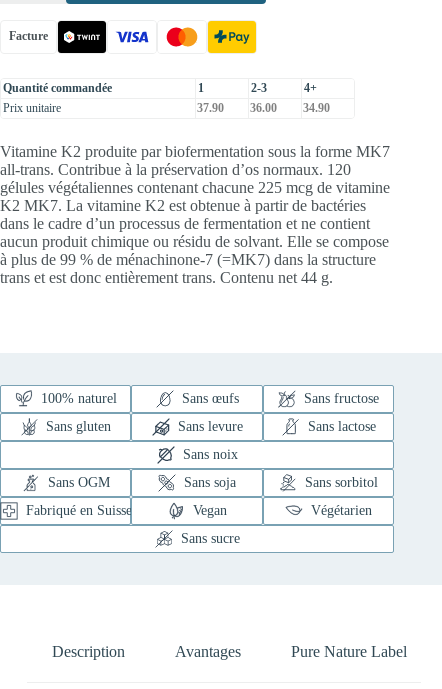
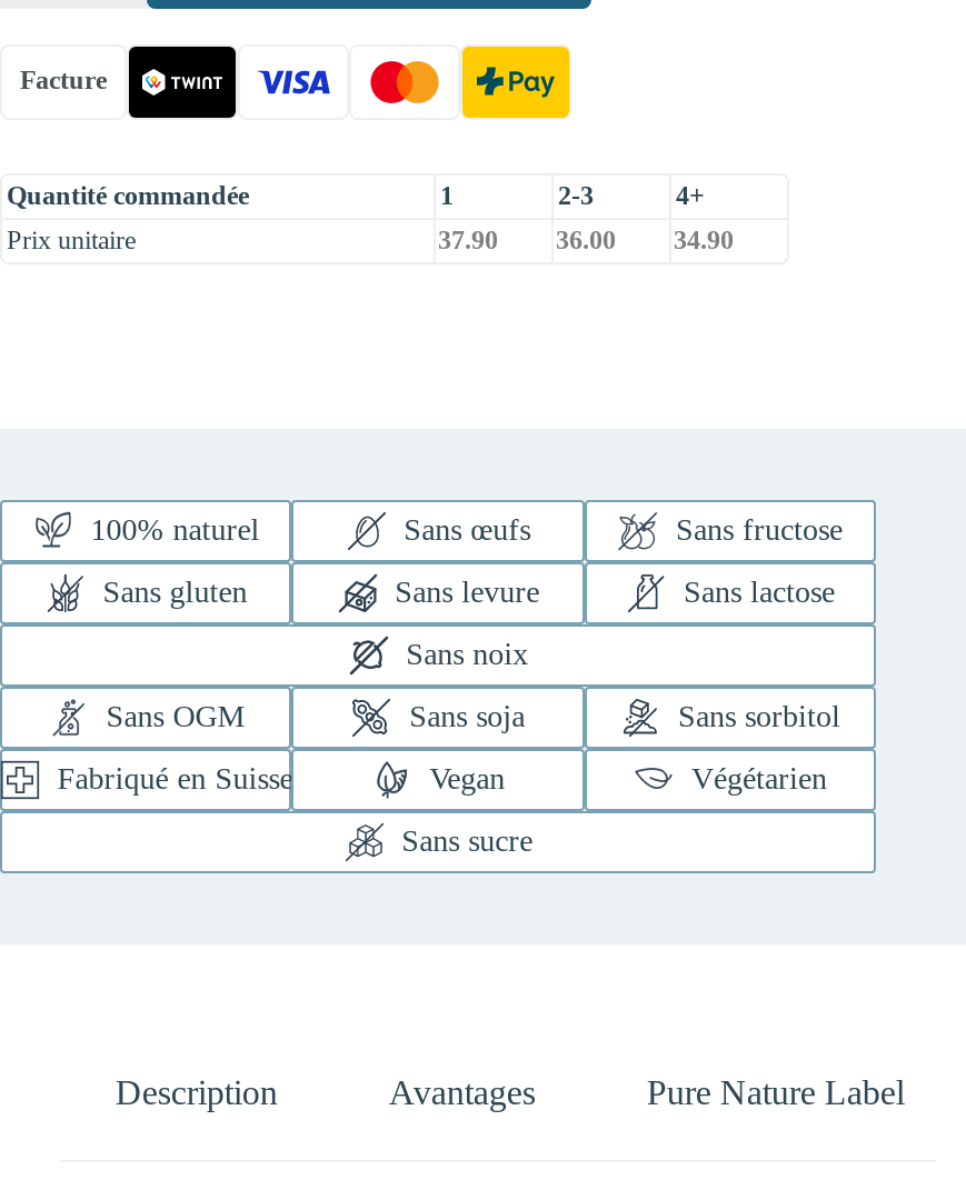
[0,142,390,285] Vitamine K2 produite par biofermentation sous la forme MK7 | all-trans. Contribue à la préservation d’os normaux. 120 | gélules végétaliennes contenant chacune 225 mcg de vitamine | K2 MK7. La vitamine K2 est obtenue à partir de bactéries | dans le cadre d’un processus de fermentation et ne contient | aucun produit chimique ou résidu de solvant. Elle se compose | à plus de 99 % de ménachinone-7 (=MK7) dans la structure | trans et est donc entièrement trans. Contenu net 44 g. -> none

